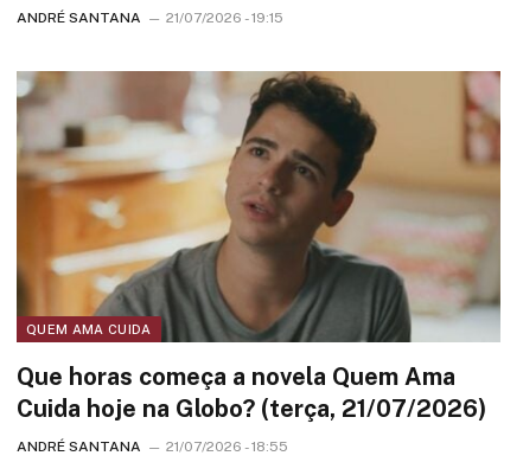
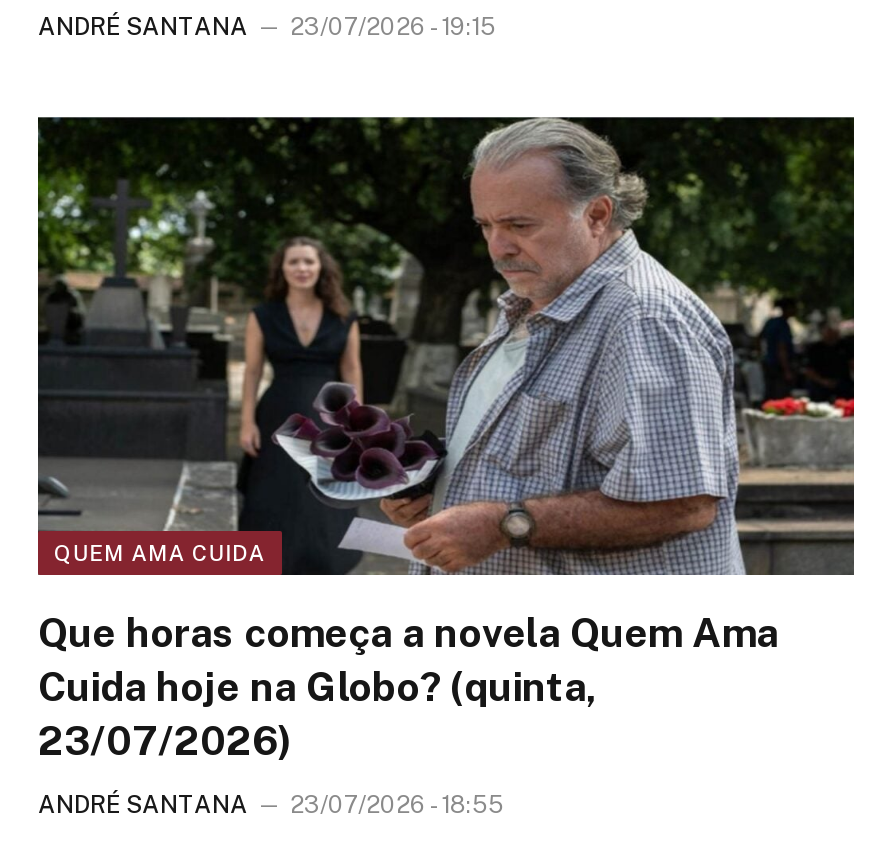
[17,9,283,25] ANDRÉ SANTANA 21/07/2026 - 19:15 -> [38,12,496,40] ANDRÉ SANTANA 23/07/2026 - 19:15
[15,70,502,342] [image] -> [36,115,856,577] [image]
[17,394,486,423] Cuida hoje na Globo? (terça, 21/07/2026) -> [38,663,596,765] Cuida hoje na Globo? (quinta, | 23/07/2026)
[17,438,288,455] ANDRÉ SANTANA 21/07/2026 - 18:55 -> [38,791,504,819] ANDRÉ SANTANA 23/07/2026 - 18:55

